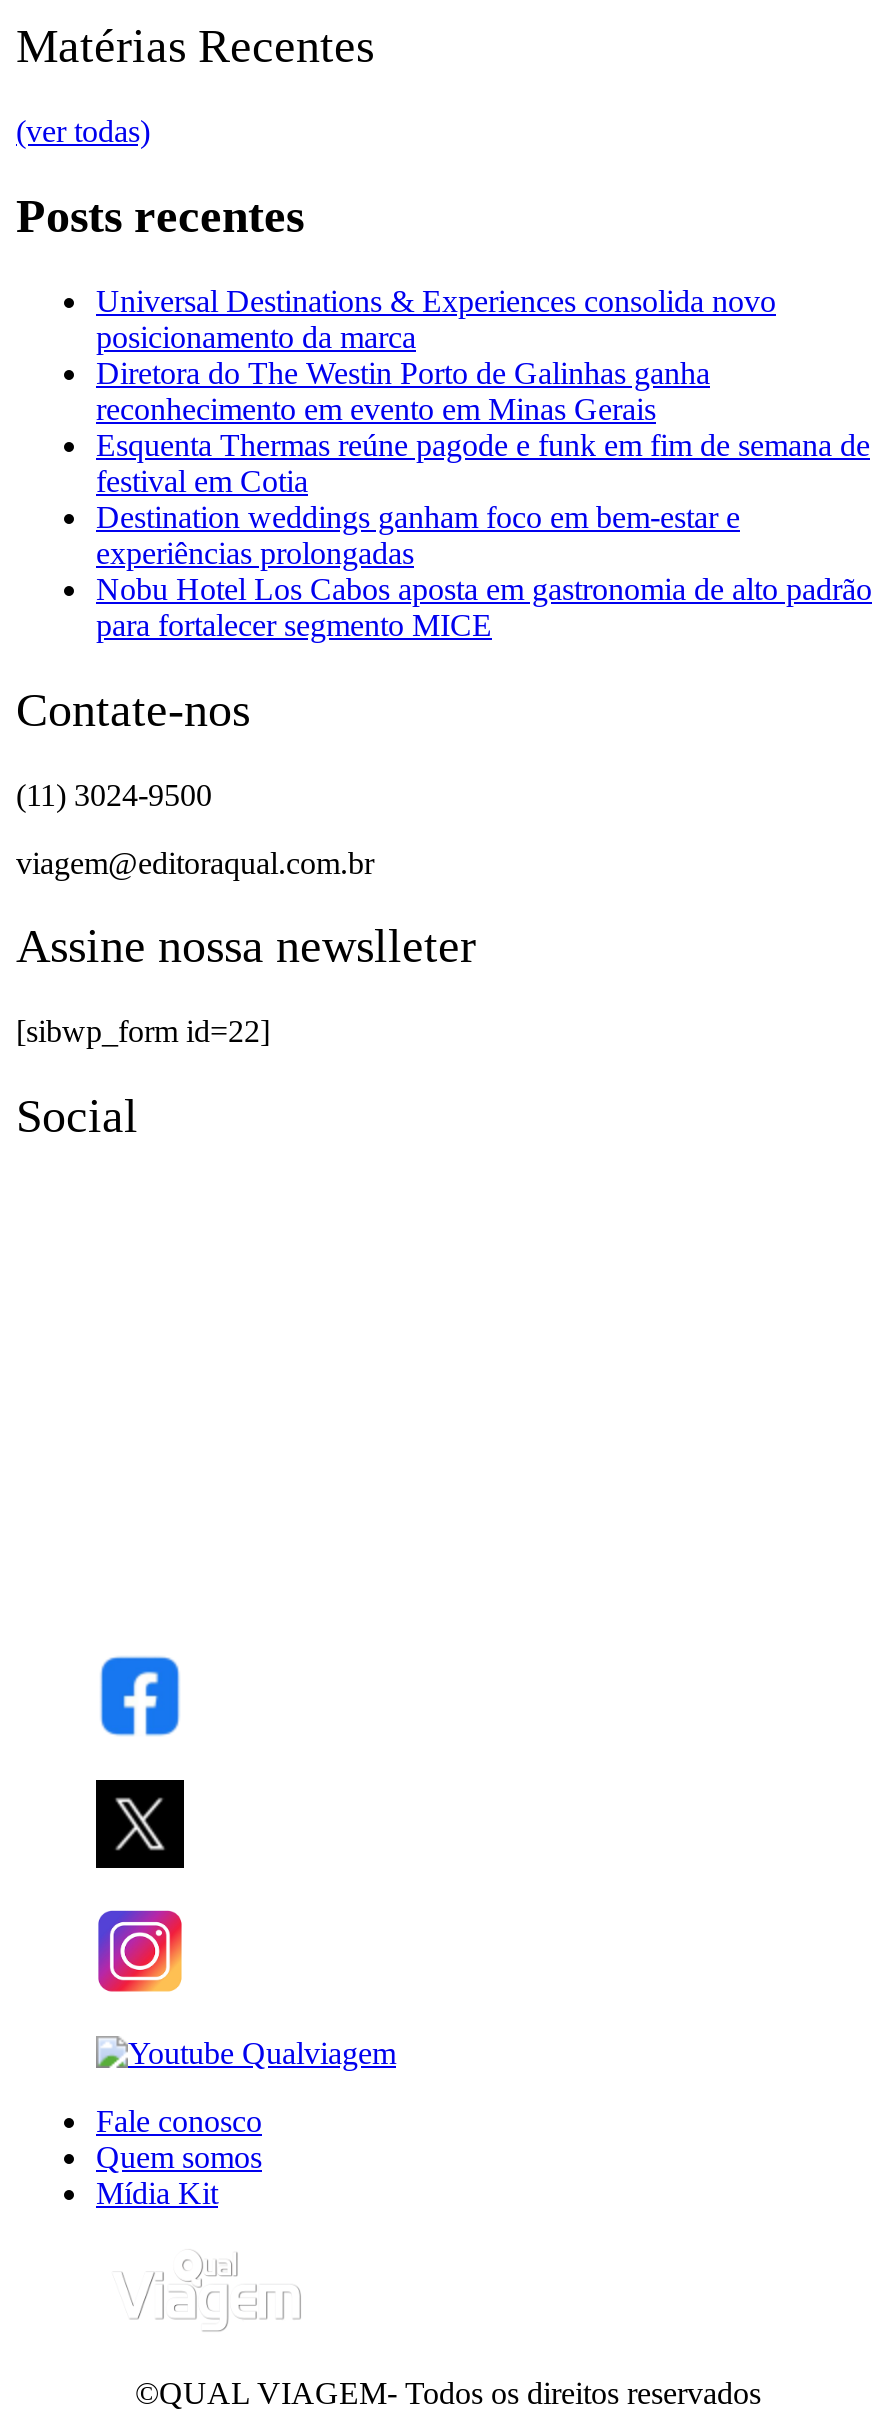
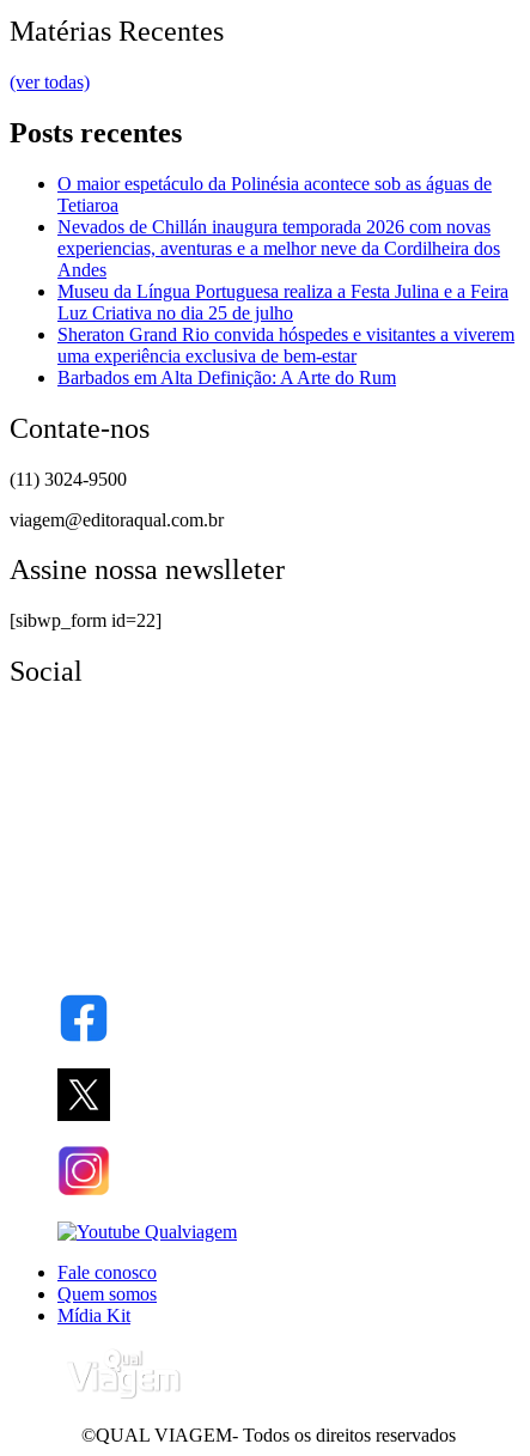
[96,283,872,641] Universal Destinations & Experiences consolida novo | posicionamento da marca | Diretora do The Westin Porto de Galinhas ganha | reconhecimento em evento em Minas Gerais | Esquenta Thermas reúne pagode e funk em fim de semana de | festival em Cotia | Destination weddings ganham foco em bem-estar e | experiências prolongadas | Nobu Hotel Los Cabos aposta em gastronomia de alto padrão | para fortalecer segmento MICE -> [57,173,514,387] O maior espetáculo da Polinésia acontece sob as águas de | Tetiaroa | Nevados de Chillán inaugura temporada 2026 com novas | experiencias, aventuras e a melhor neve da Cordilheira dos | Andes | Museu da Língua Portuguesa realiza a Festa Julina e a Feira | Luz Criativa no dia 25 de julho | Sheraton Grand Rio convida hóspedes e visitantes a viverem | uma experiência exclusiva de bem-estar | Barbados em Alta Definição: A Arte do Rum

